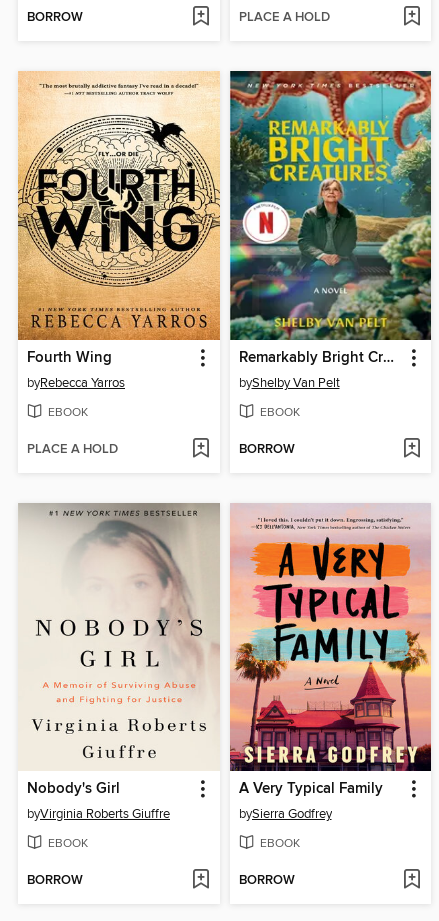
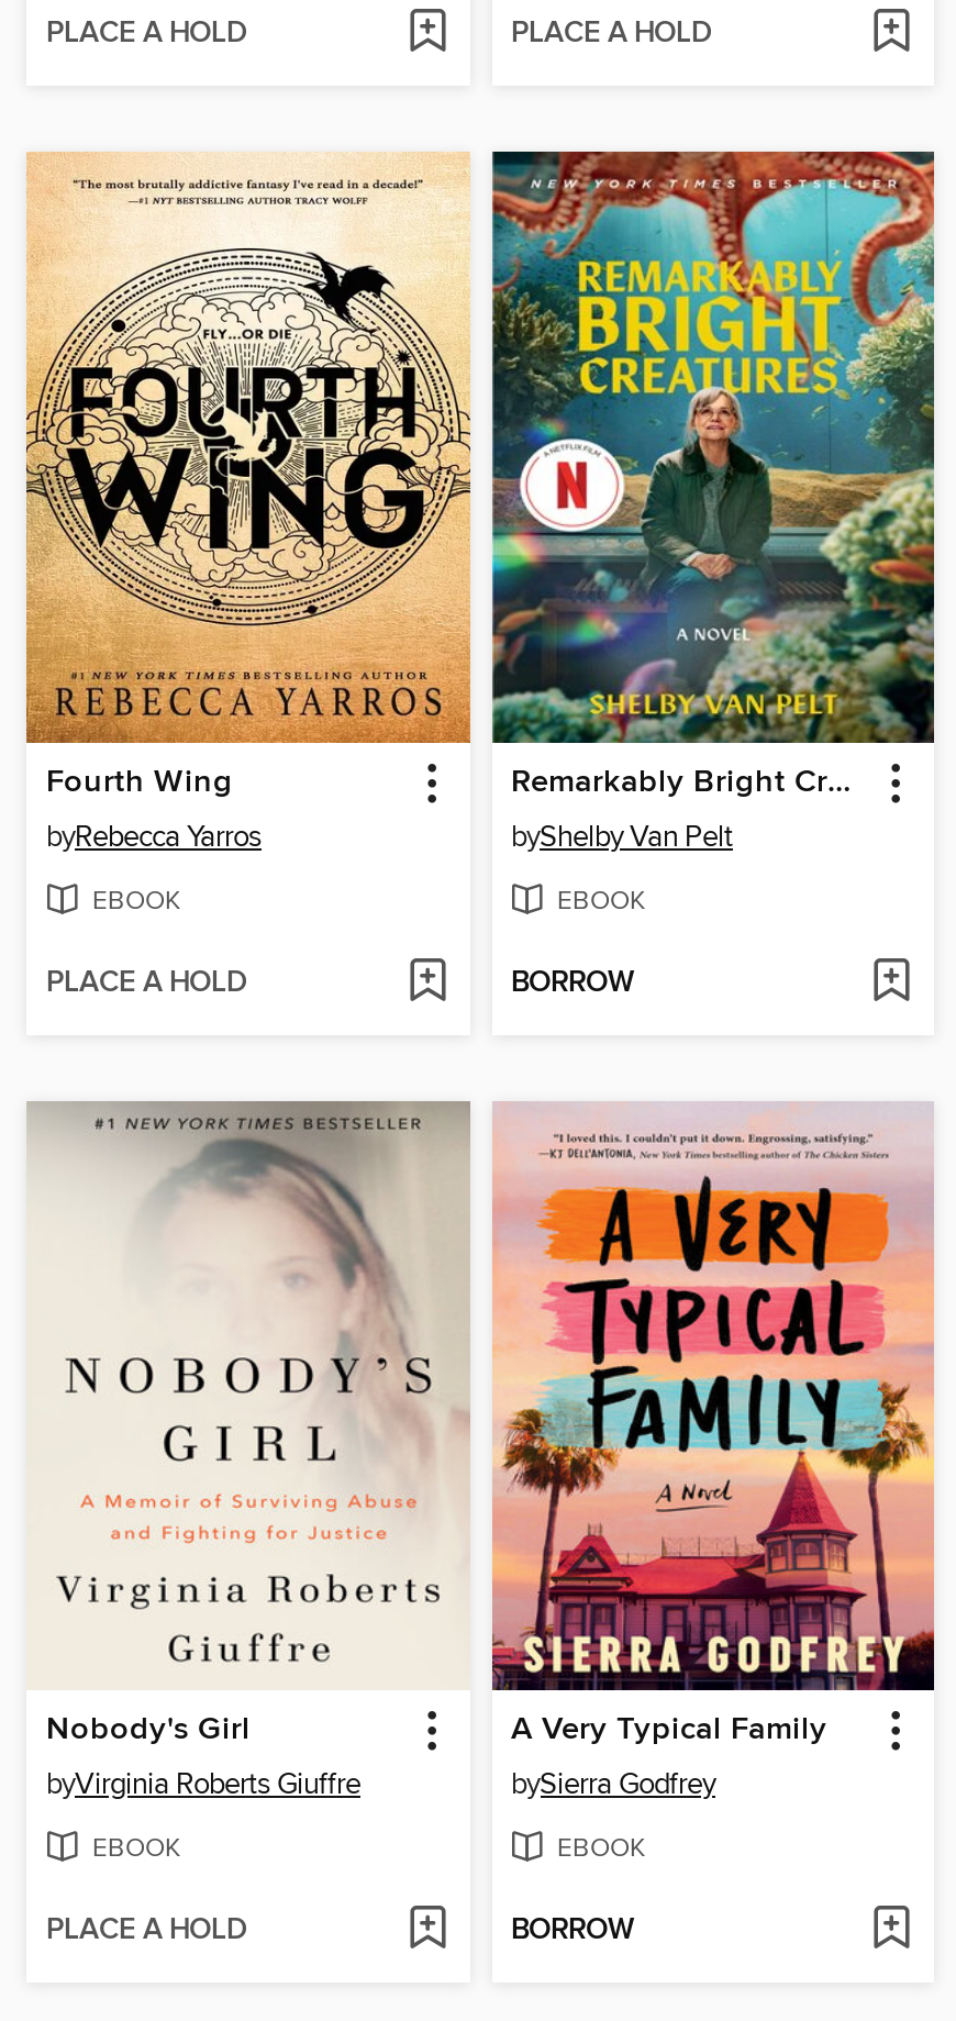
[27,9,83,26] BORROW -> [46,16,246,54] PLACE A HOLD
[27,872,83,889] BORROW -> [46,1912,246,1949] PLACE A HOLD

